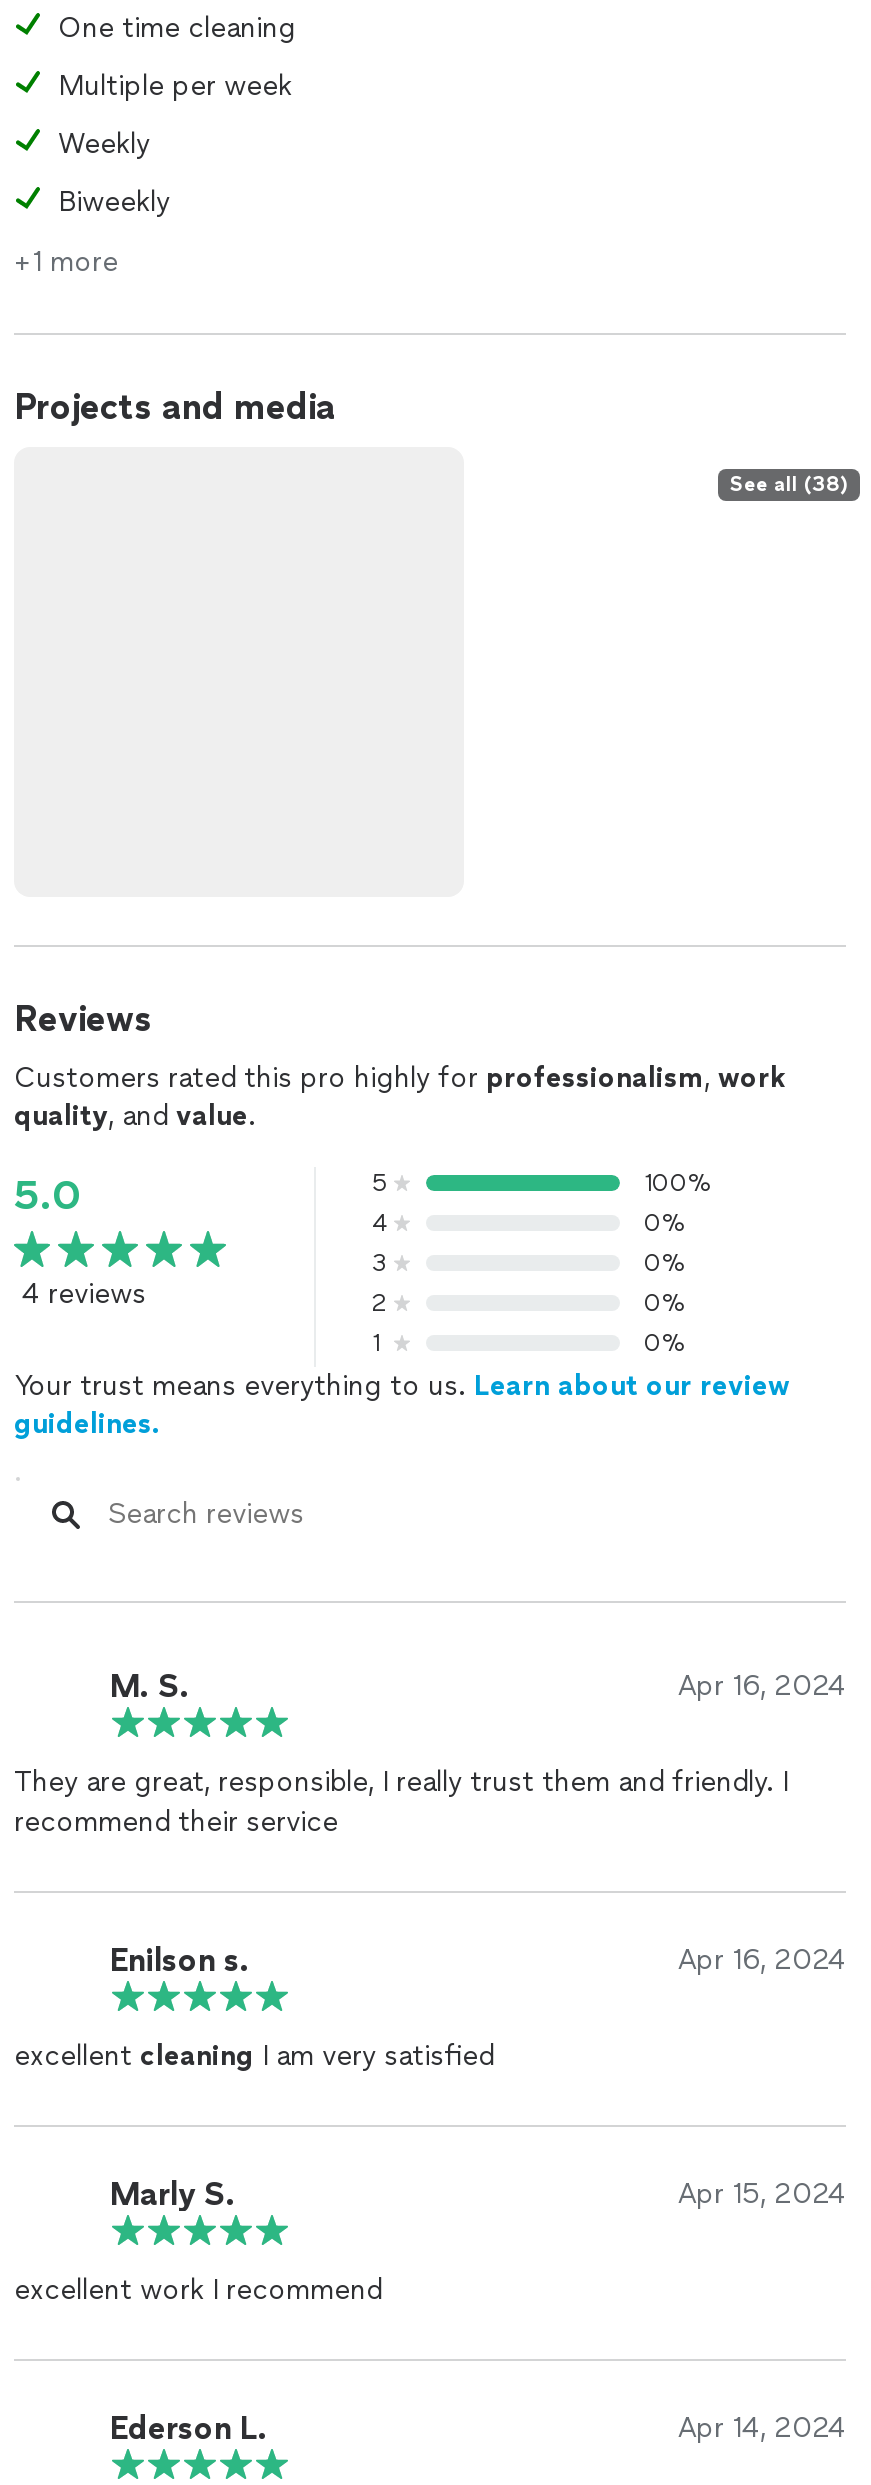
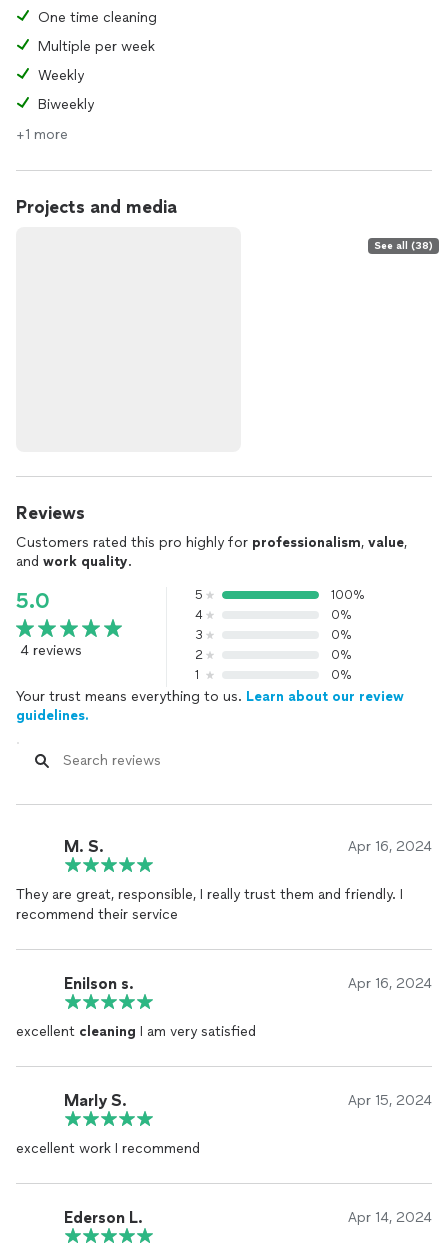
[14,1061,786,1133] Customers rated this pro highly for professionalism, work | quality, and value. -> [16,534,407,570] Customers rated this pro highly for professionalism, value, | and work quality.

